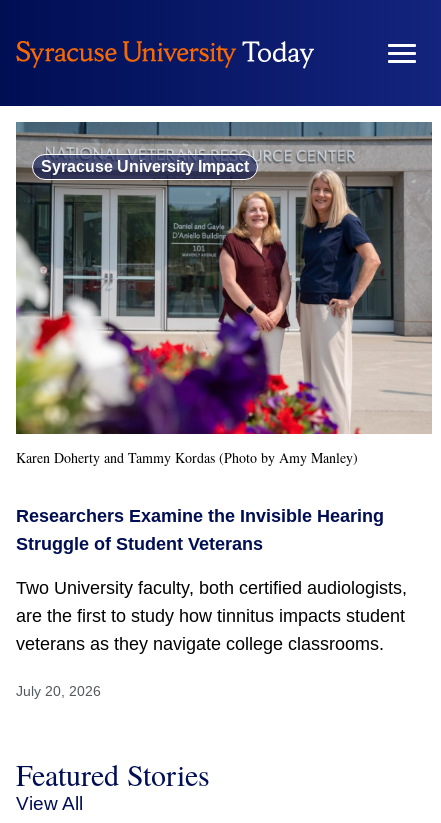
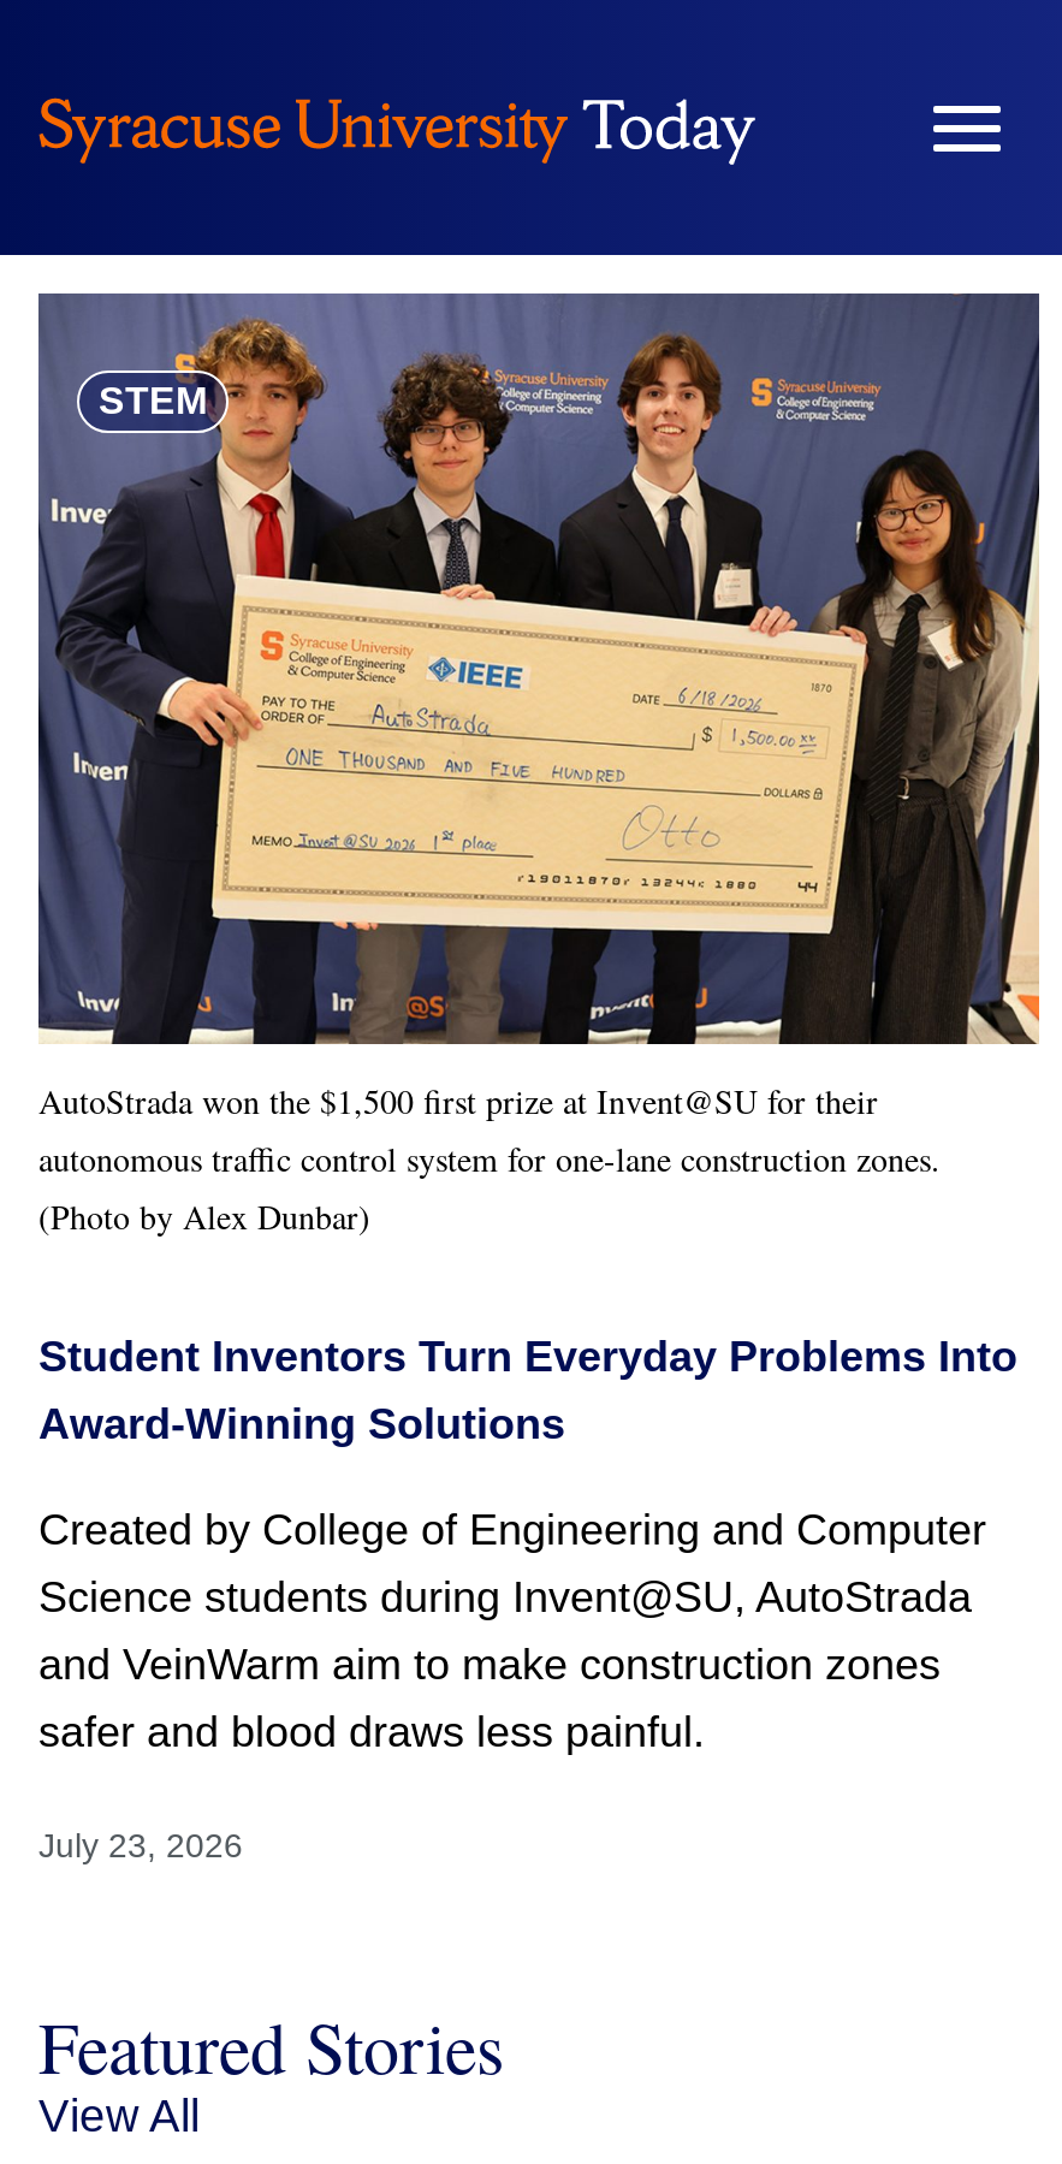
[15,122,432,435] [image] | Syracuse University Impact -> [36,294,1042,1047] [image] | STEM
[16,448,358,467] Karen Doherty and Tammy Kordas (Photo by Amy Manley) -> [38,1078,941,1239] AutoStrada won the $1,500 first prize at Invent@SU for their | autonomous traffic control system for one-lane construction zones. | (Photo by Alex Dunbar)
[16,506,384,554] Researchers Examine the Invisible Hearing | Struggle of Student Veterans -> [38,1333,1017,1448] Student Inventors Turn Everyday Problems Into | Award-Winning Solutions
[16,578,407,654] Two University faculty, both certified audiologists, | are the first to study how tinnitus impacts student | veterans as they navigate college classrooms. -> [38,1506,986,1756] Created by College of Engineering and Computer | Science students during Invent@SU, AutoStrada | and VeinWarm aim to make construction zones | safer and blood draws less painful.
[16,683,101,699] July 20, 2026 -> [38,1826,243,1864] July 23, 2026

